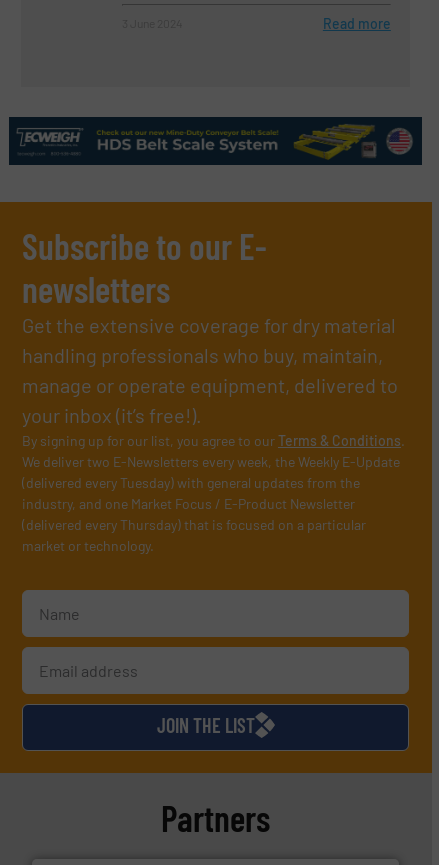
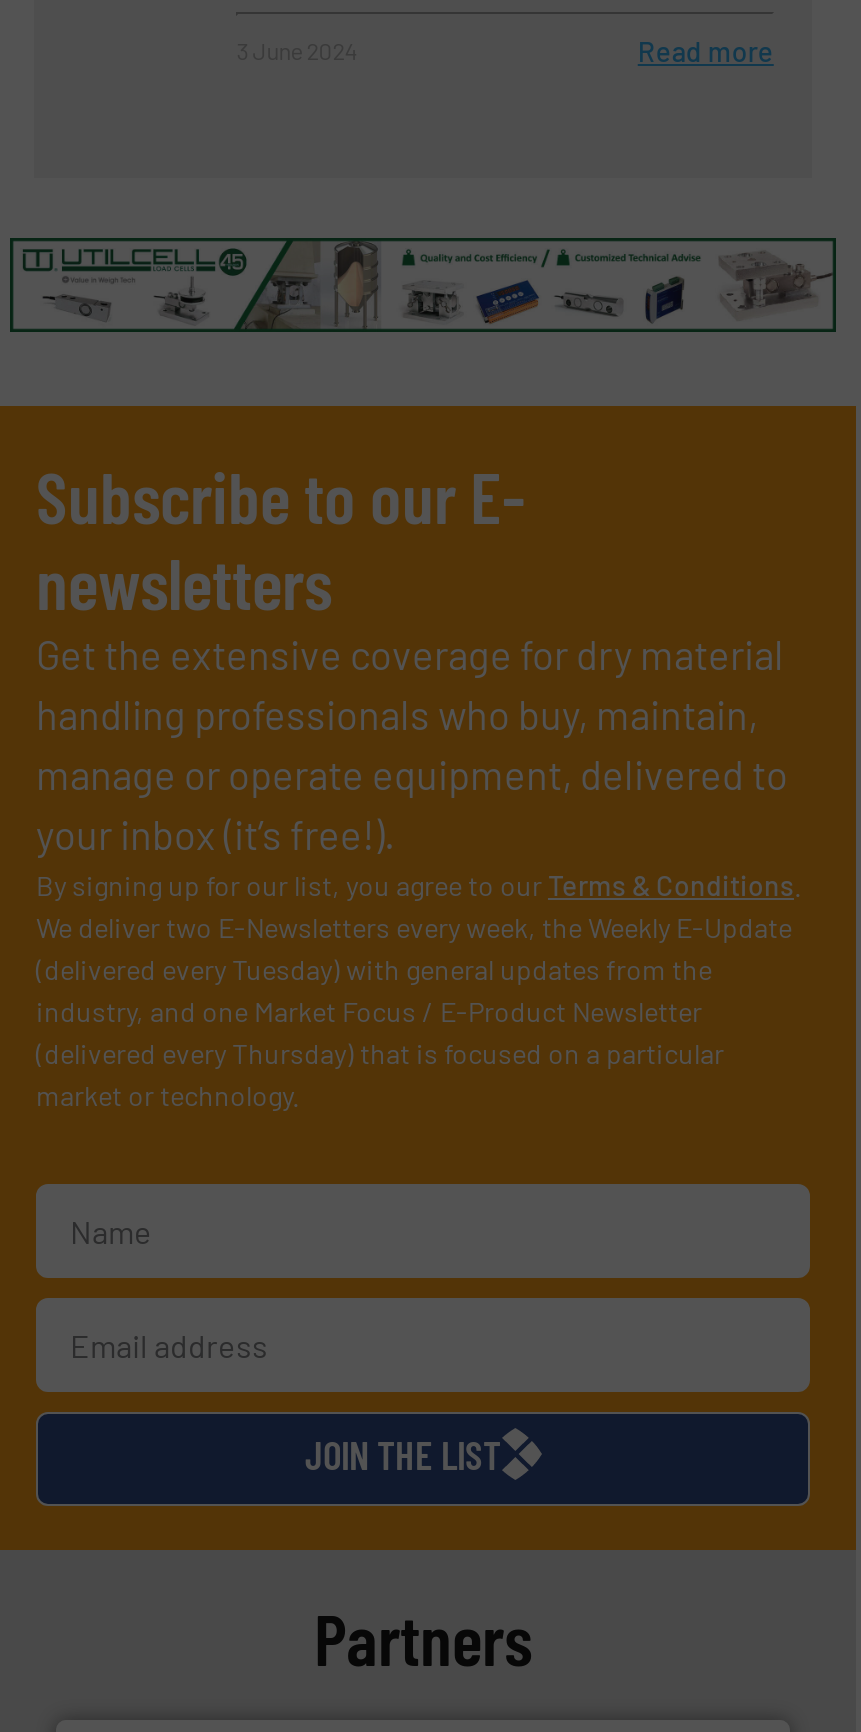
[9,117,422,165] [image] -> [10,238,836,332] [image]

